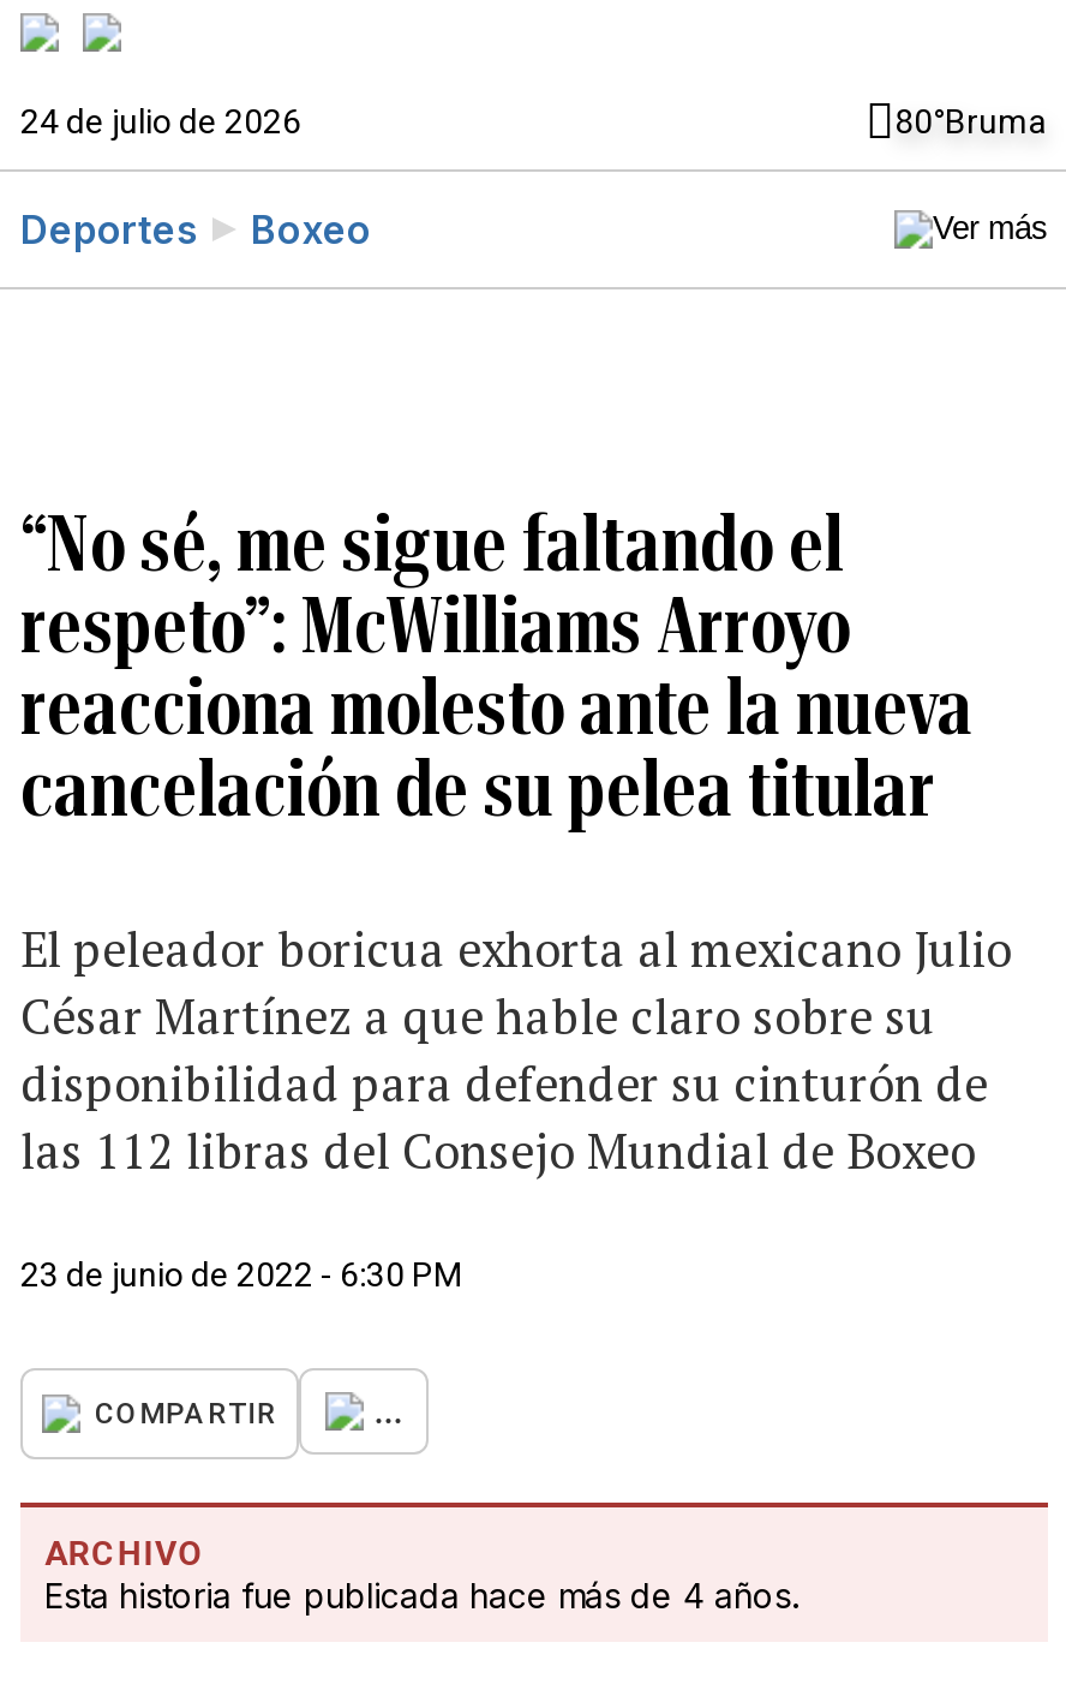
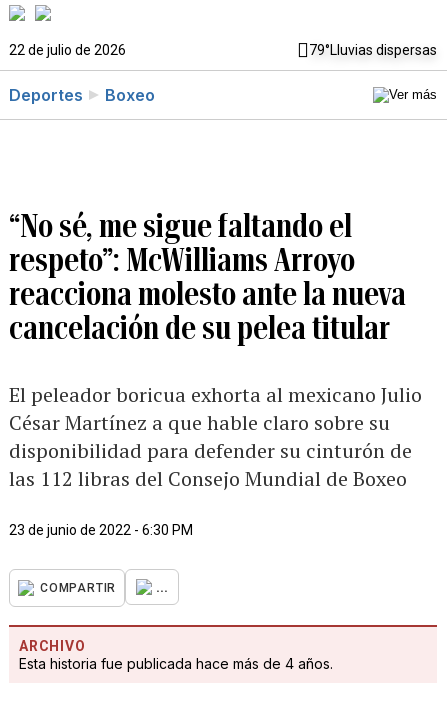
[20,102,1048,141] 24 de julio de 2026 | 80°Bruma -> [9,42,437,58] 22 de julio de 2026 | 79°Lluvias dispersas

